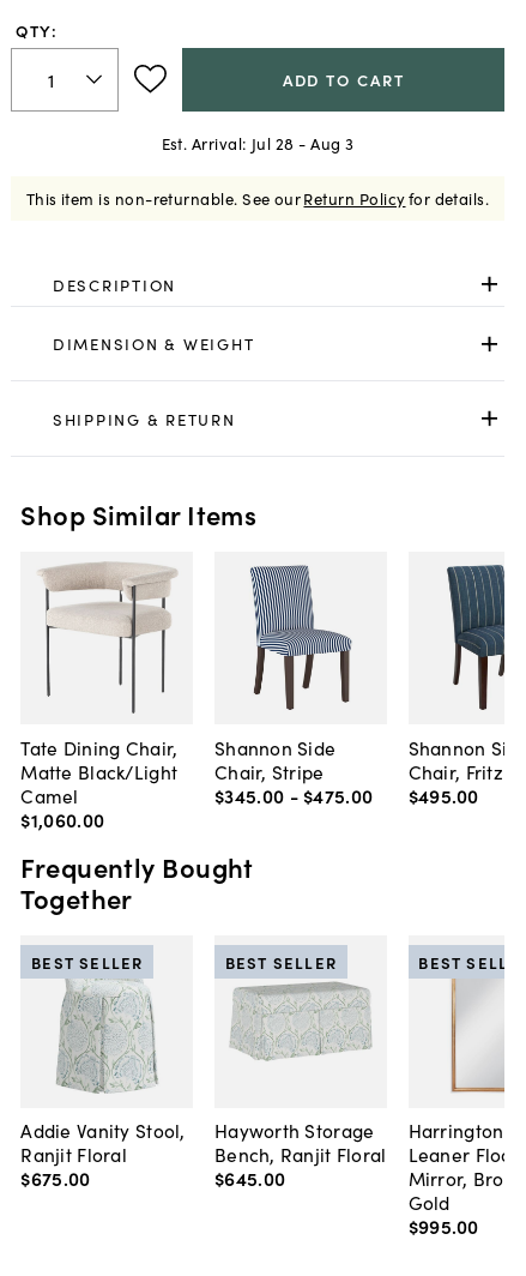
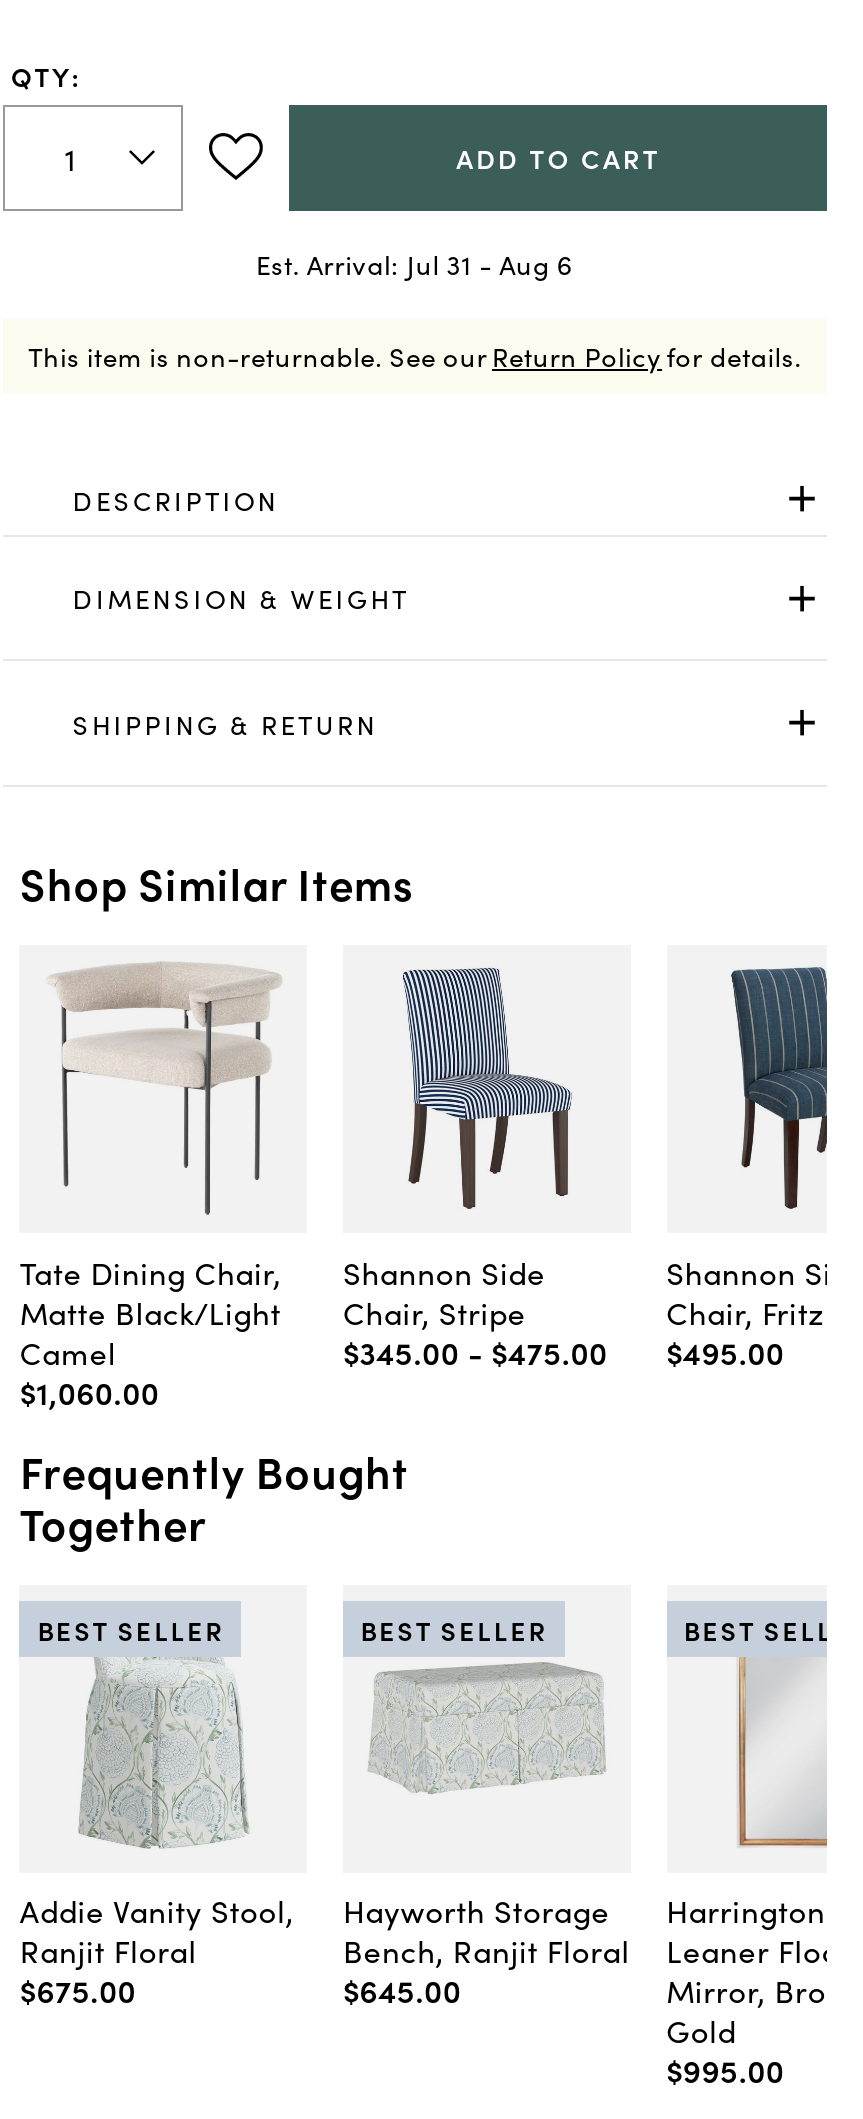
[161,132,354,155] Est. Arrival: Jul 28 - Aug 3 -> [256,245,574,283] Est. Arrival: Jul 31 - Aug 6

